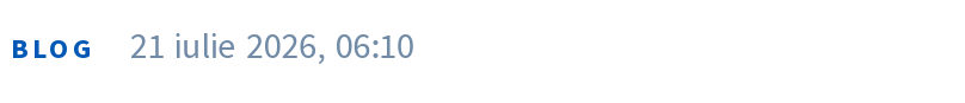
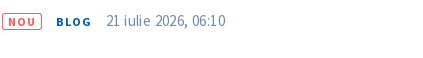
none -> [8,14,36,29] NOU

